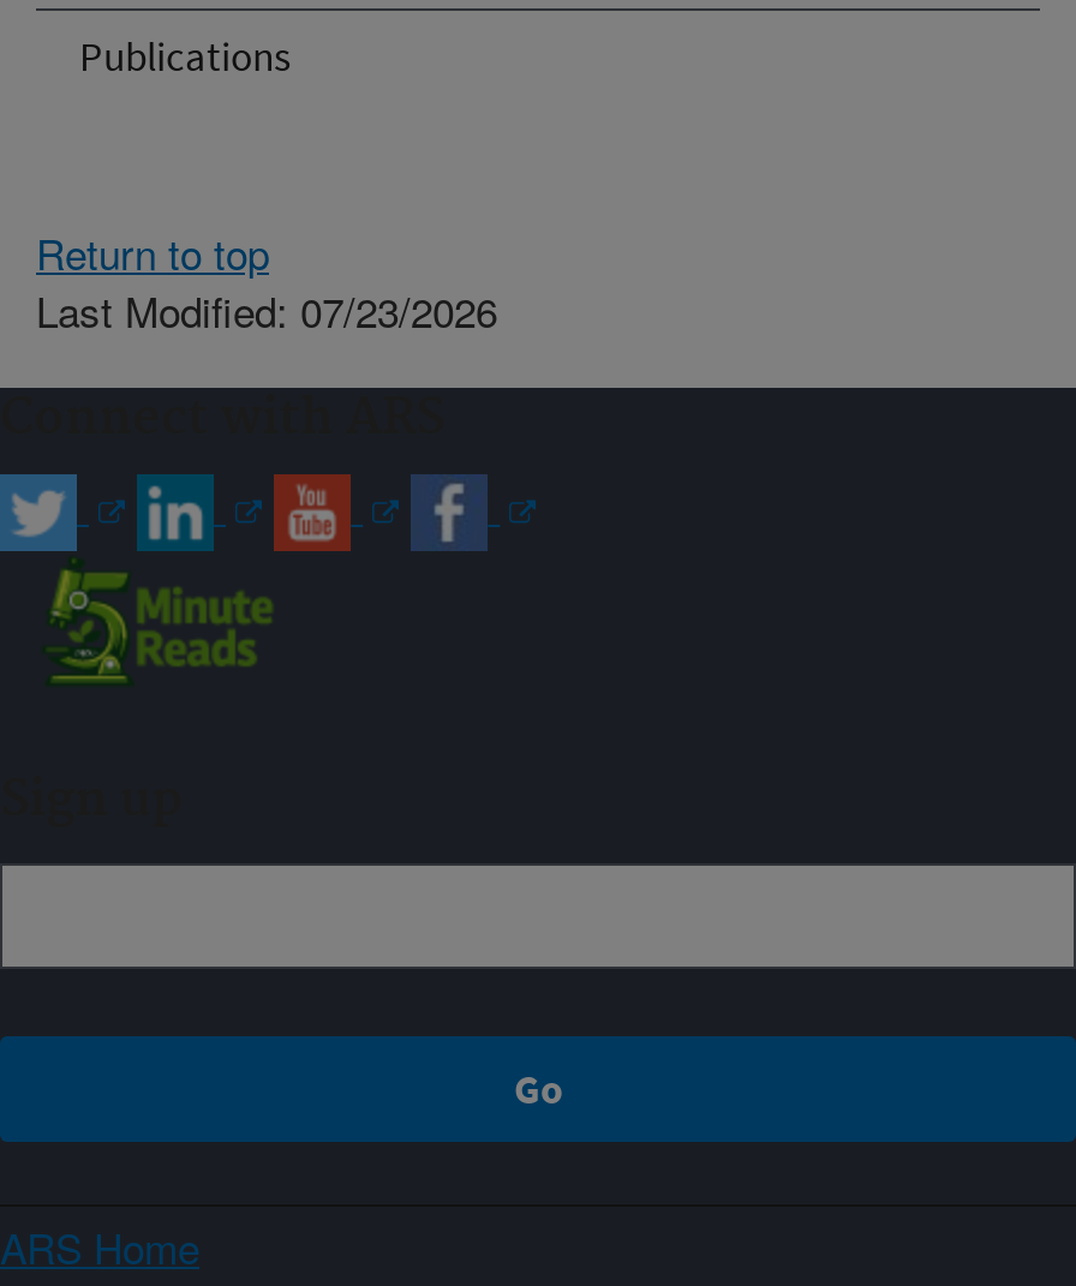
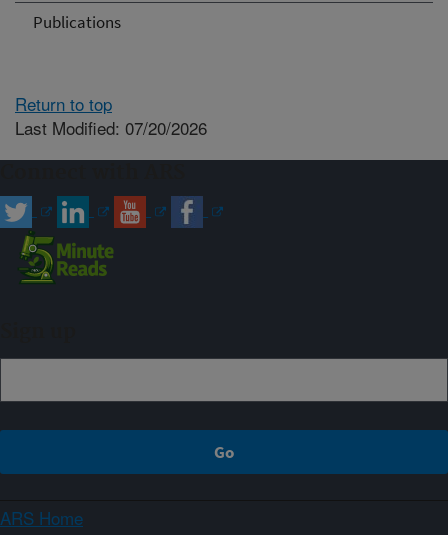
[36,279,497,339] Last Modified: 07/23/2026 -> [15,114,207,139] Last Modified: 07/20/2026

